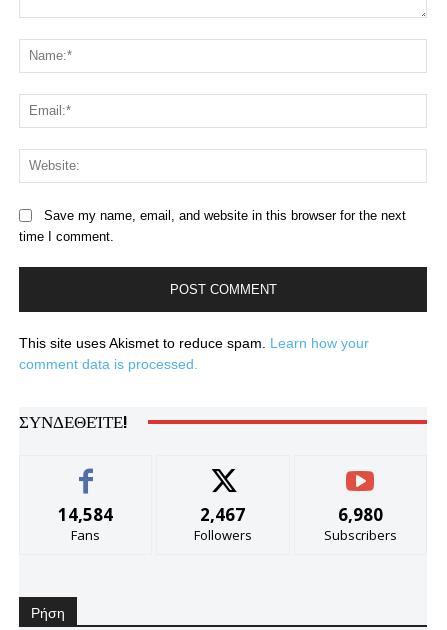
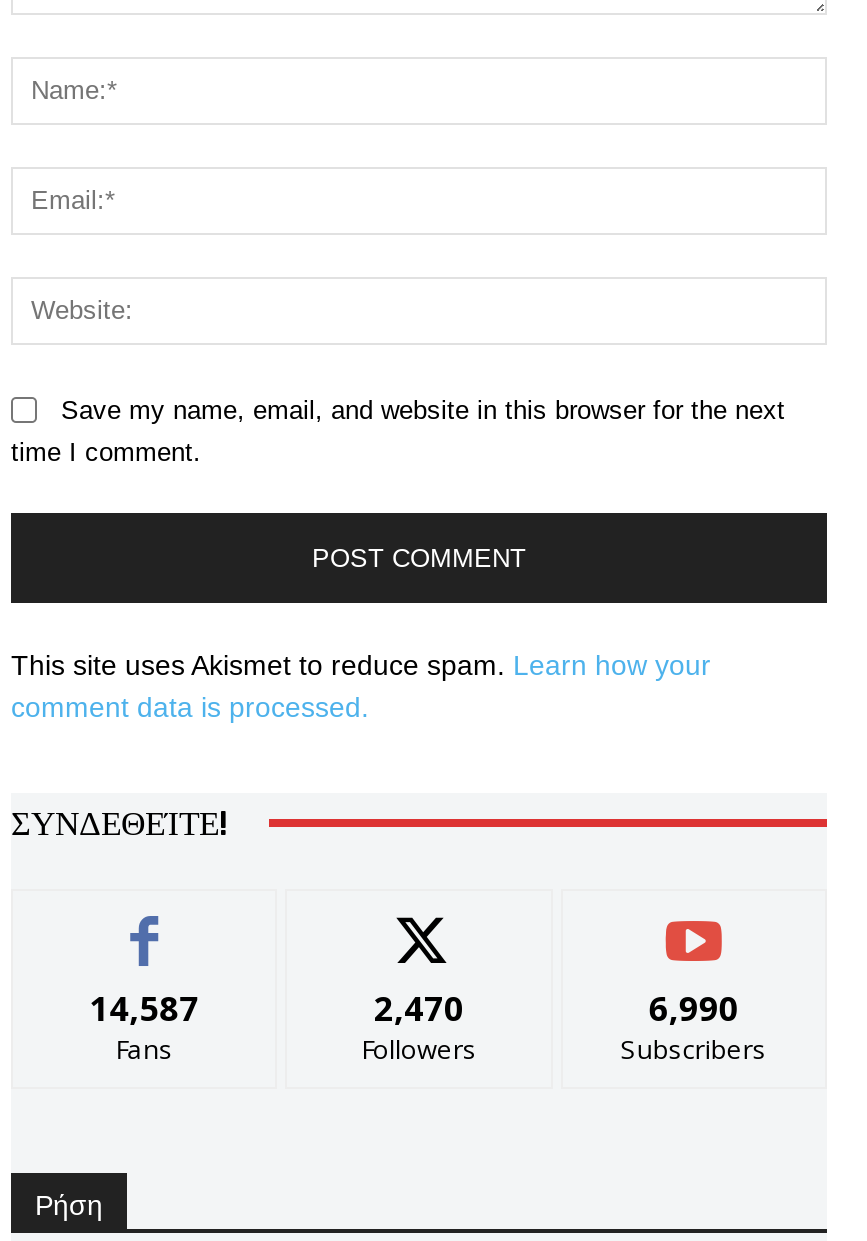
[58,503,113,526] 14,584 -> [89,985,199,1031] 14,587
[200,503,245,526] 2,467 -> [374,985,464,1031] 2,470
[338,503,383,526] 6,980 -> [649,985,739,1031] 6,990

